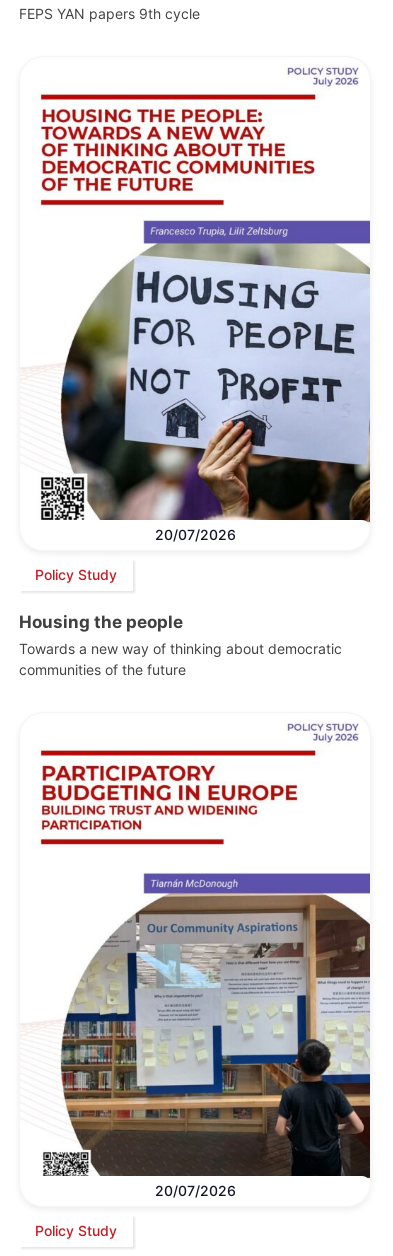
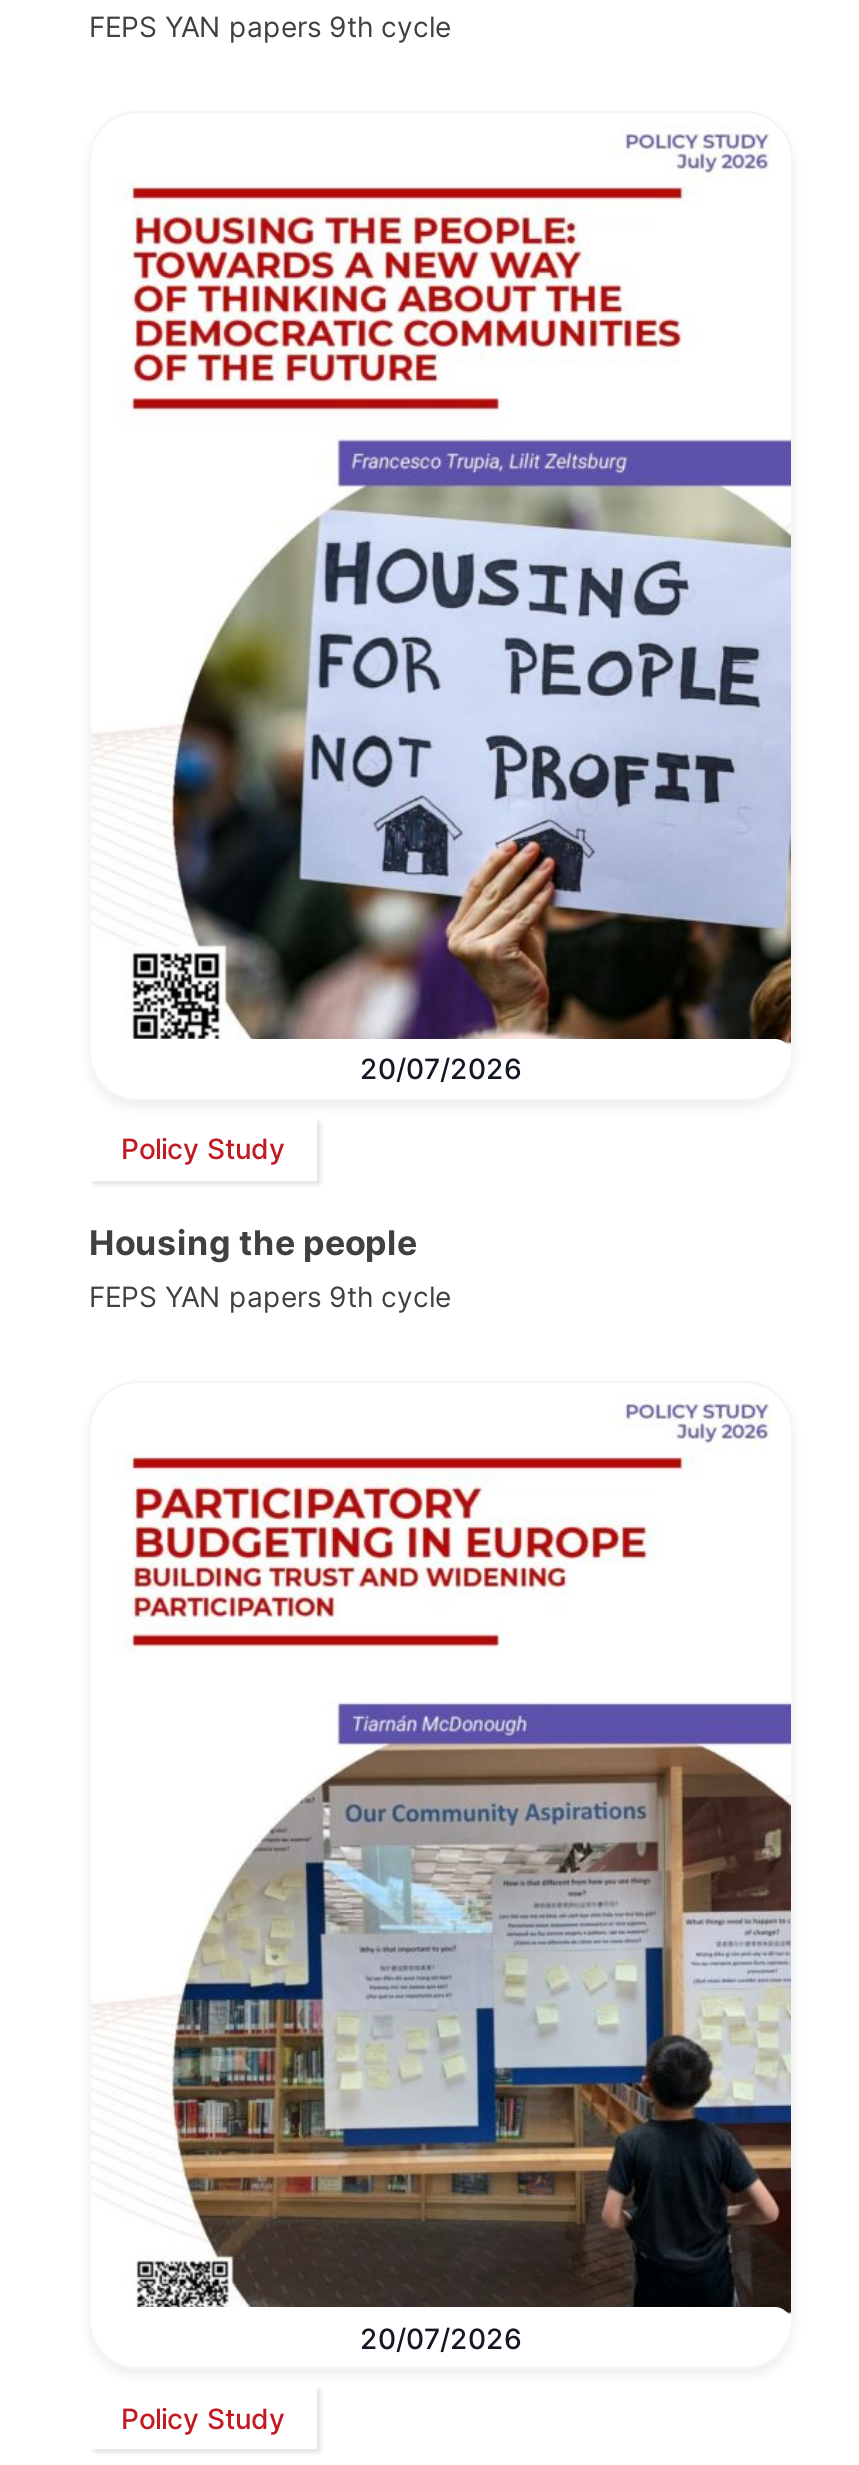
[19,640,342,678] Towards a new way of thinking about democratic | communities of the future -> [89,1279,451,1313] FEPS YAN papers 9th cycle

